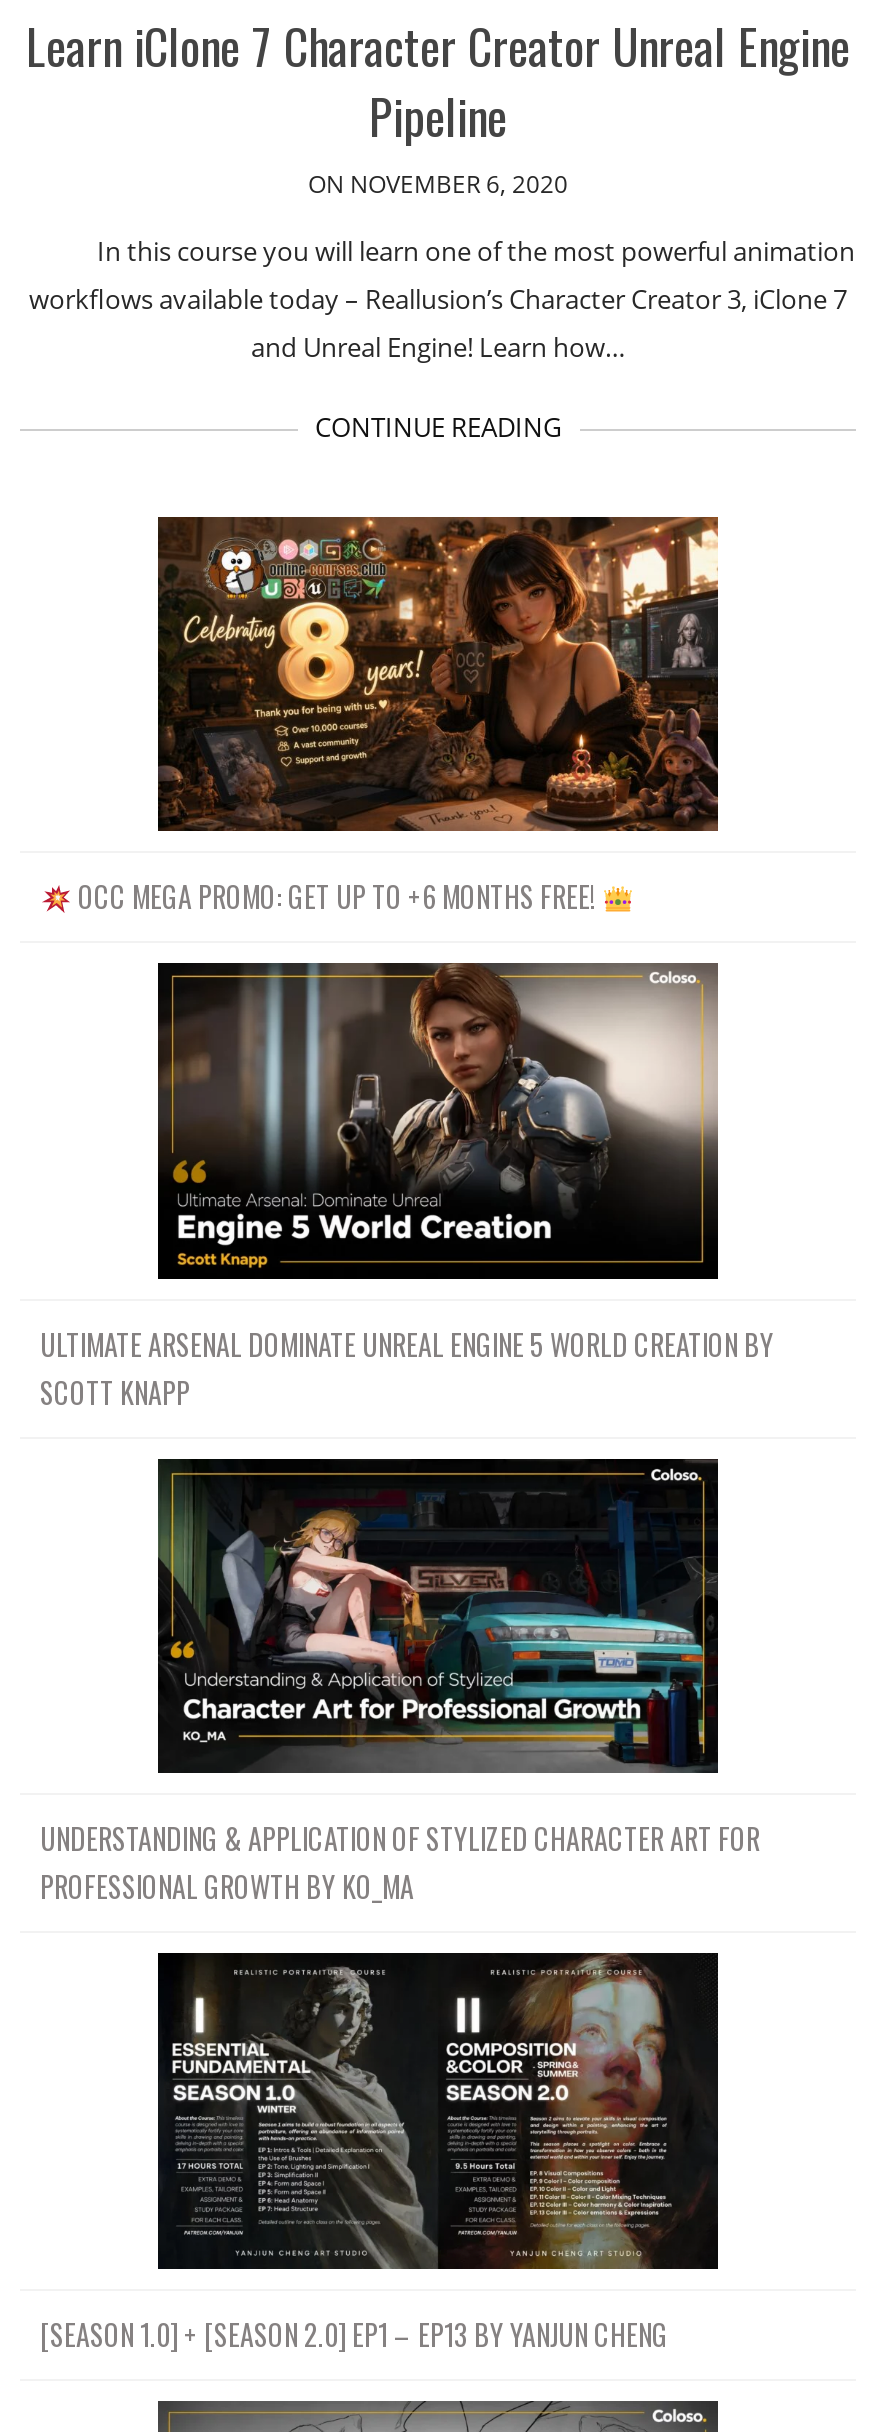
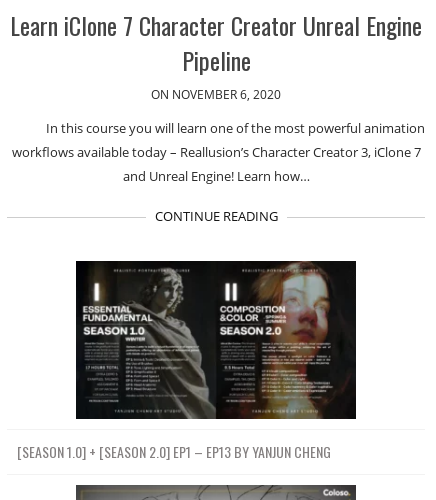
[72,515,720,918] [image] | OCC MEGA PROMO: GET UP TO +6 MONTHS FREE! -> none
[40,961,774,1413] [image] | ULTIMATE ARSENAL DOMINATE UNREAL ENGINE 5 WORLD CREATION BY | SCOTT KNAPP -> none
[40,1455,760,1908] [image] | UNDERSTANDING & APPLICATION OF STYLIZED CHARACTER ART FOR | PROFESSIONAL GROWTH BY KO_MA -> none

